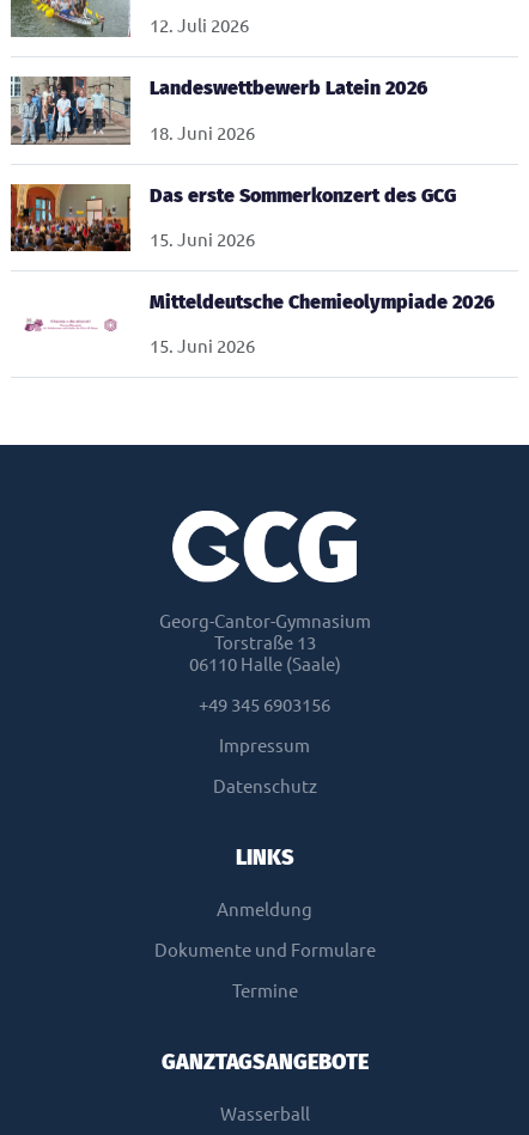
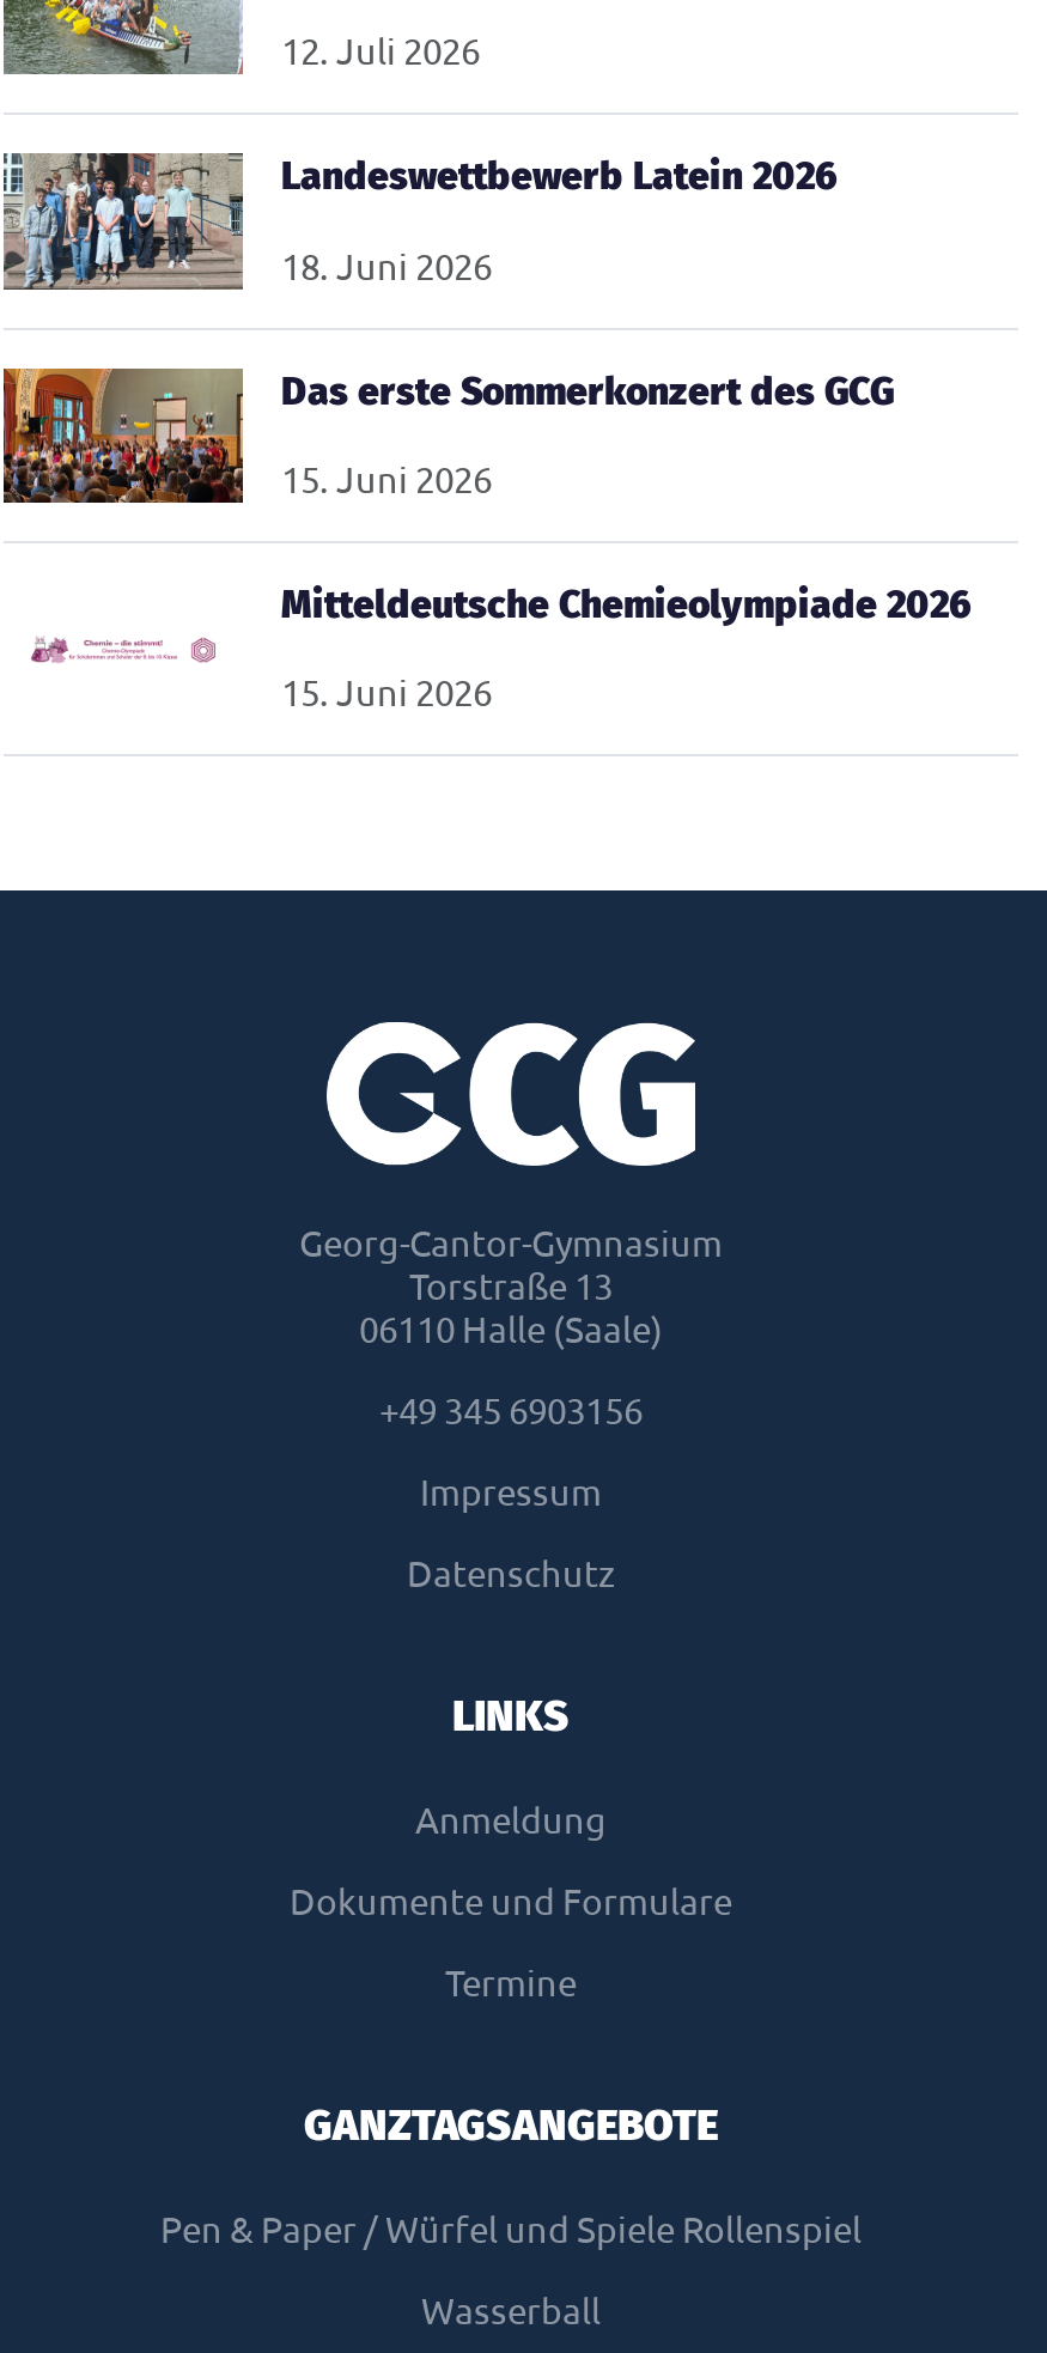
none -> [160,2209,862,2250] Pen & Paper / Würfel und Spiele Rollenspiel

